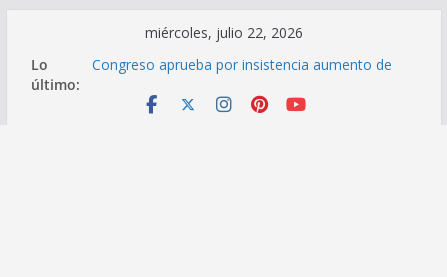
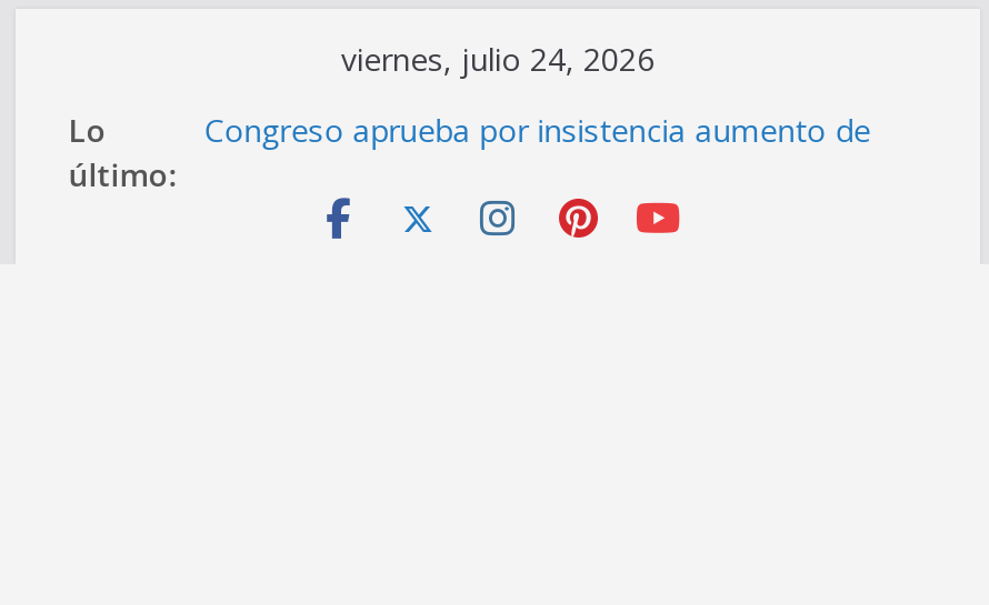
[145,23,303,42] miércoles, julio 22, 2026 -> [341,38,655,80] viernes, julio 24, 2026

